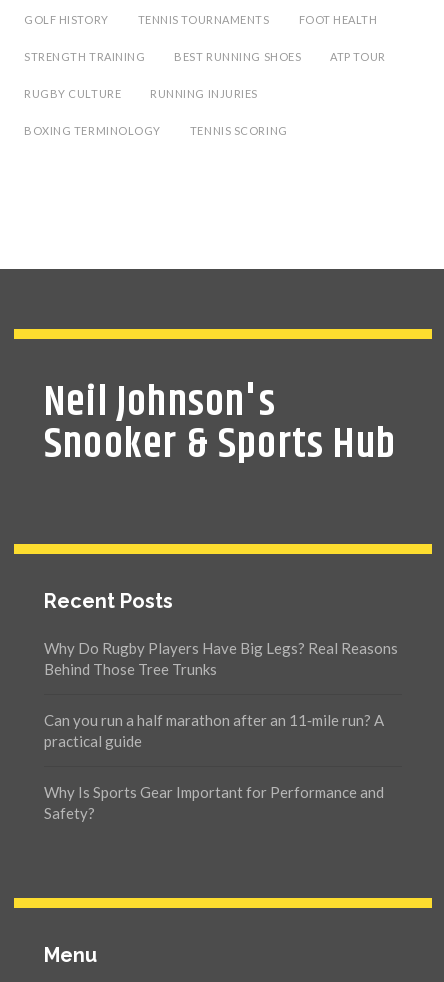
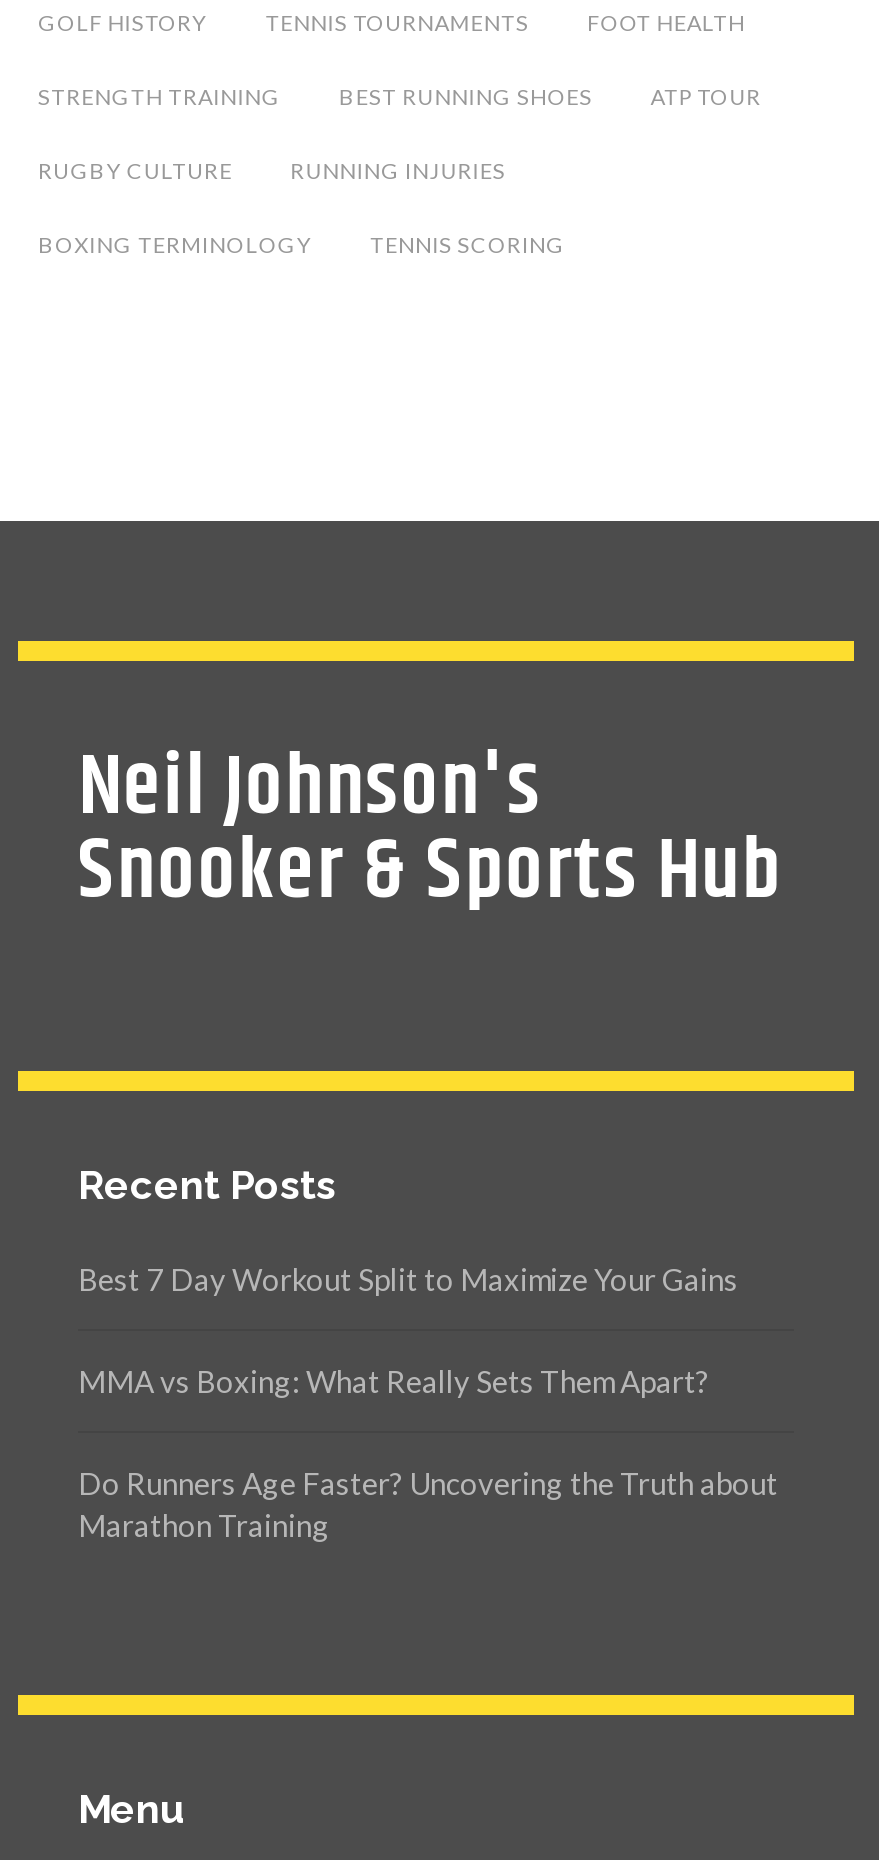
[44,639,398,678] Why Do Rugby Players Have Big Legs? Real Reasons | Behind Those Tree Trunks -> [78,1261,738,1297] Best 7 Day Workout Split to Maximize Your Gains
[44,711,384,750] Can you run a half marathon after an 11‑mile run? A | practical guide -> [78,1363,710,1399] MMA vs Boxing: What Really Sets Them Apart?
[44,783,384,822] Why Is Sports Gear Important for Performance and | Safety? -> [78,1465,778,1543] Do Runners Age Faster? Uncovering the Truth about | Marathon Training

